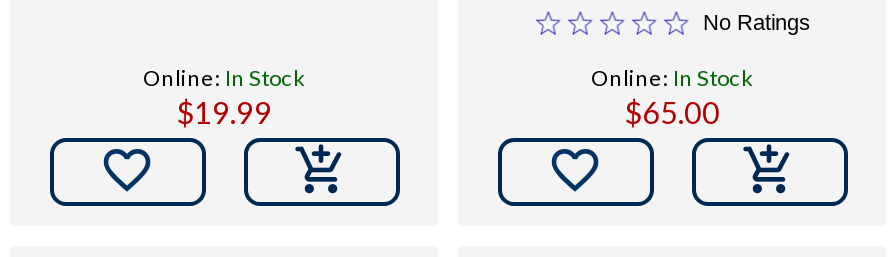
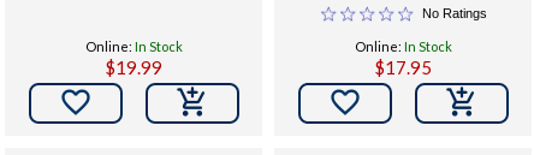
[624,94,720,130] $65.00 -> [374,56,432,78] $17.95

